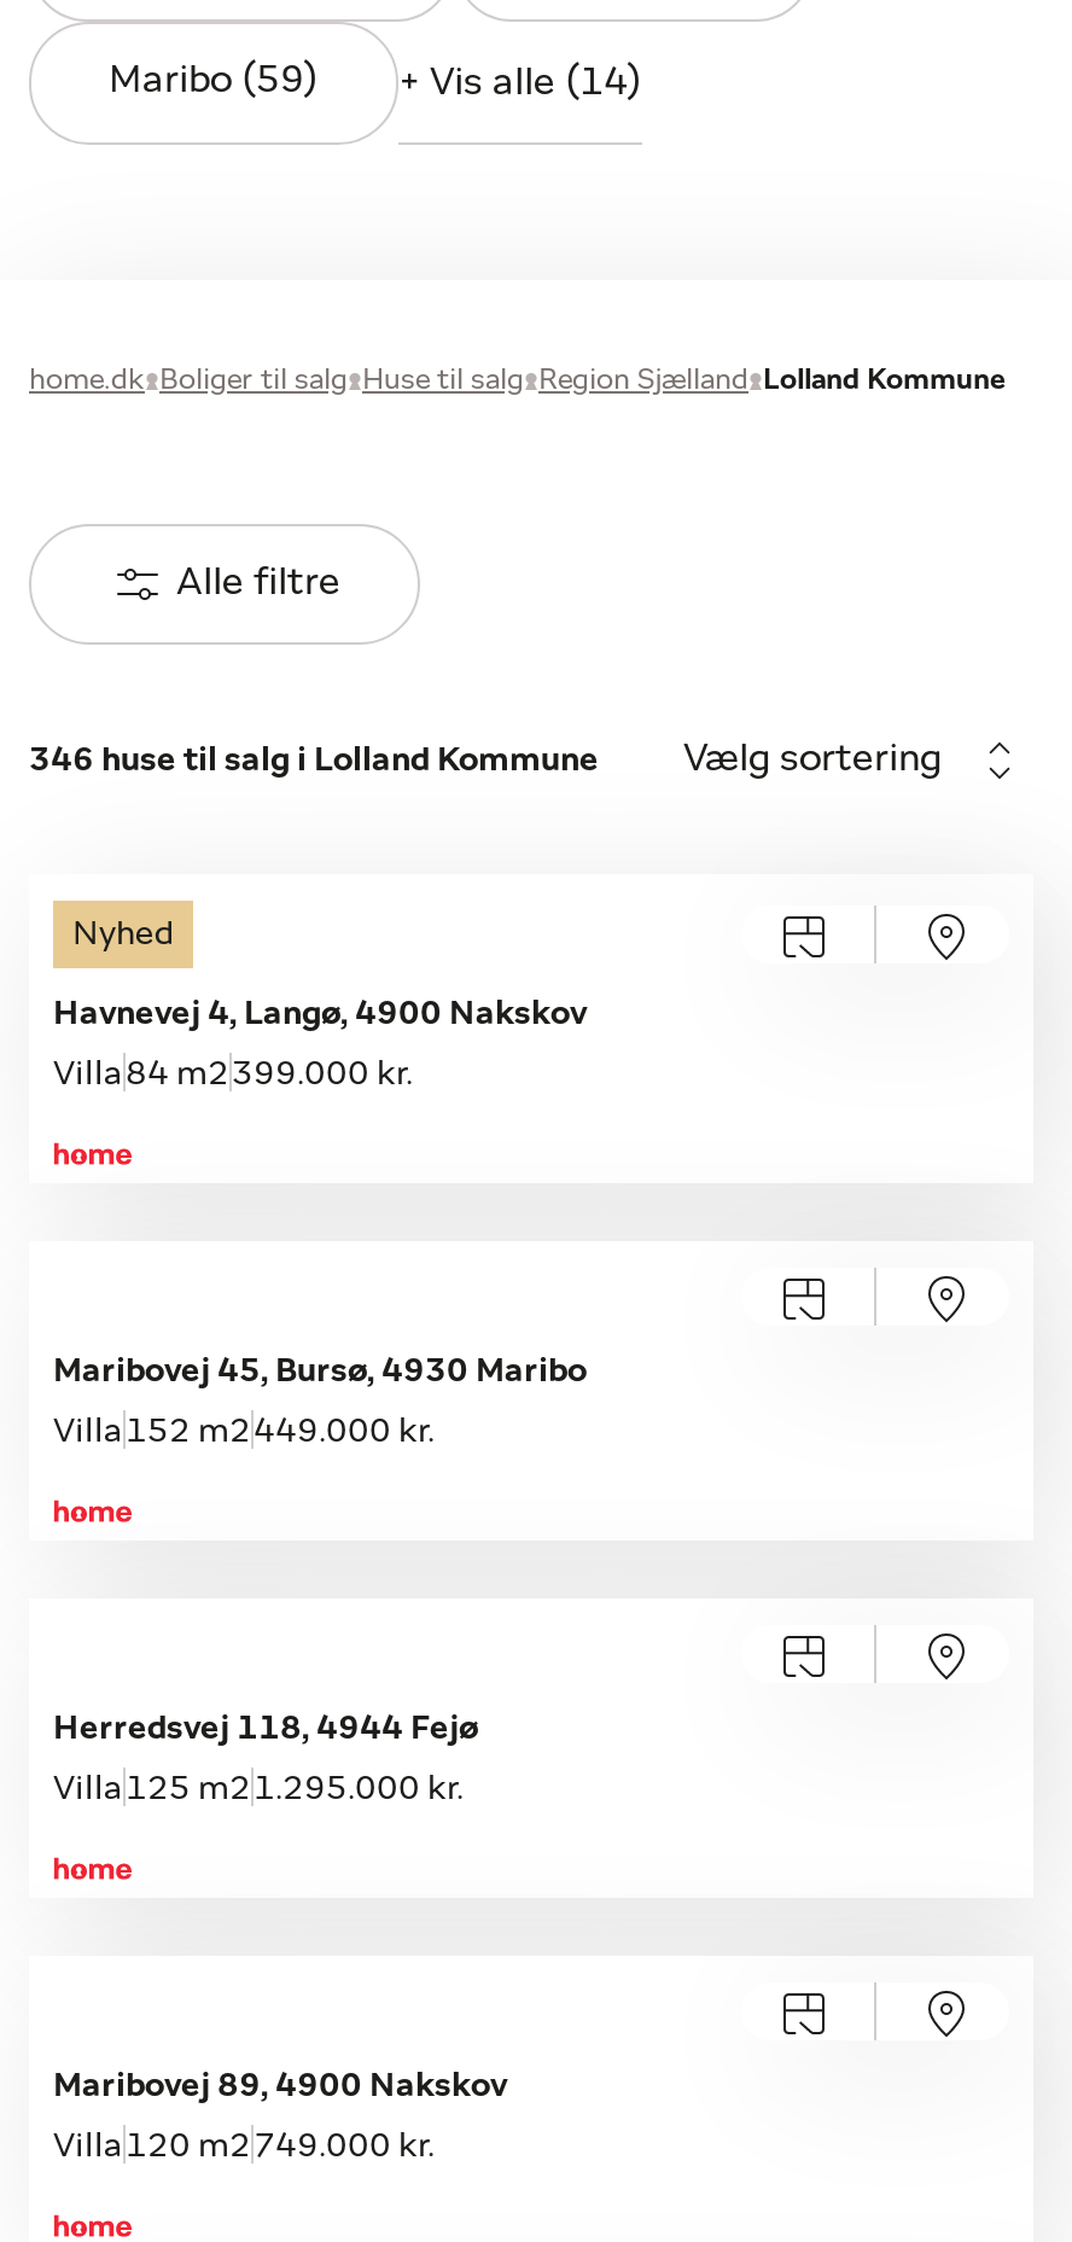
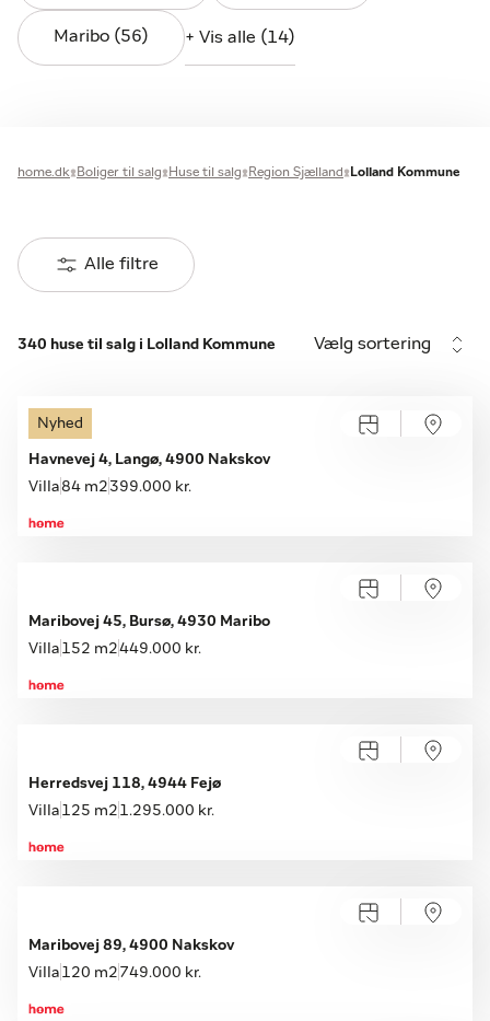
[109,60,319,99] Maribo (59) -> [54,27,149,45] Maribo (56)
[29,743,599,777] 346 huse til salg i Lolland Kommune -> [17,337,276,352] 340 huse til salg i Lolland Kommune

